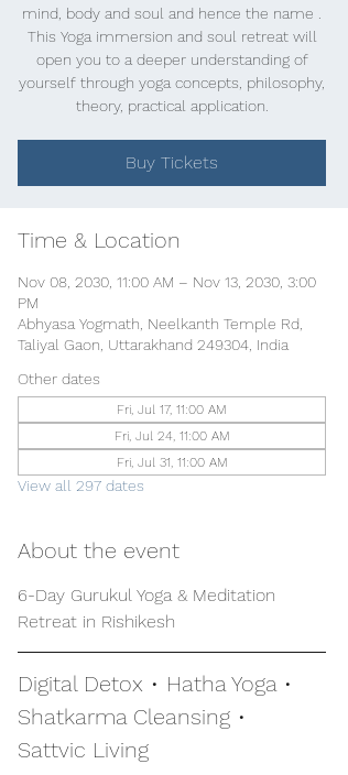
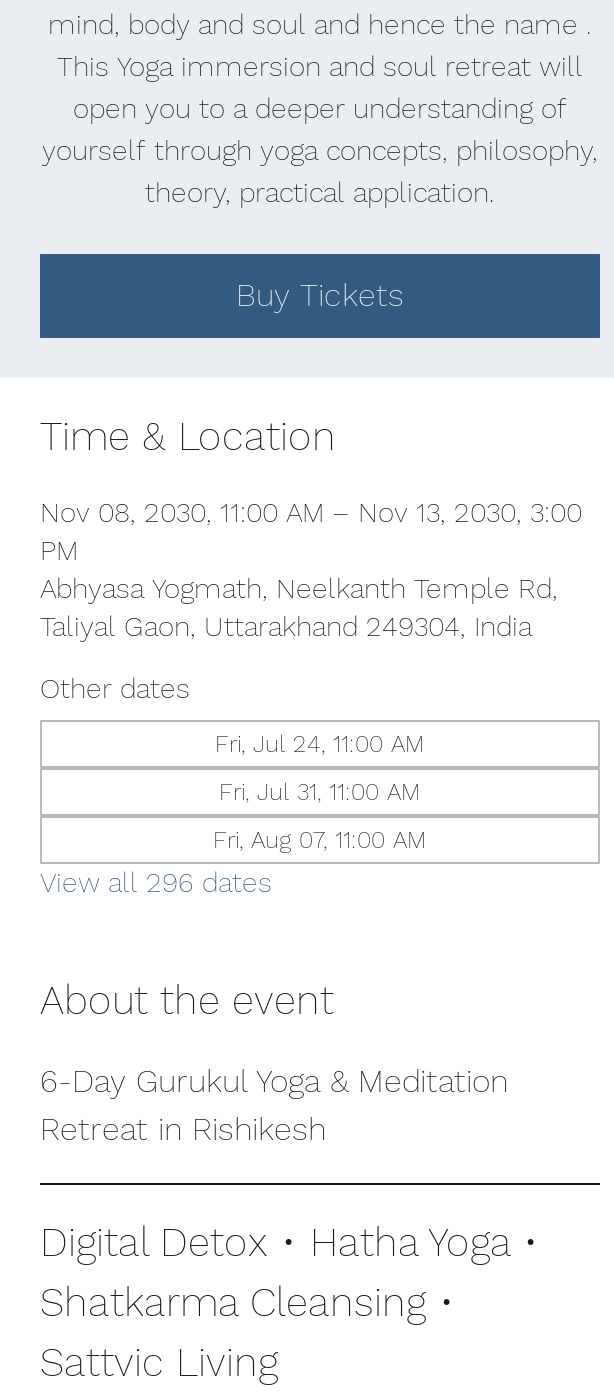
[117,402,227,417] Fri, Jul 17, 11:00 AM -> none
moved [114,428,230,470] -> [215,730,425,806]: Fri, Jul 24, 11:00 AM | Fri, Jul 31, 11:00 AM
[18,477,144,494] View all 297 dates -> [40,826,427,898] Fri, Aug 07, 11:00 AM | View all 296 dates

